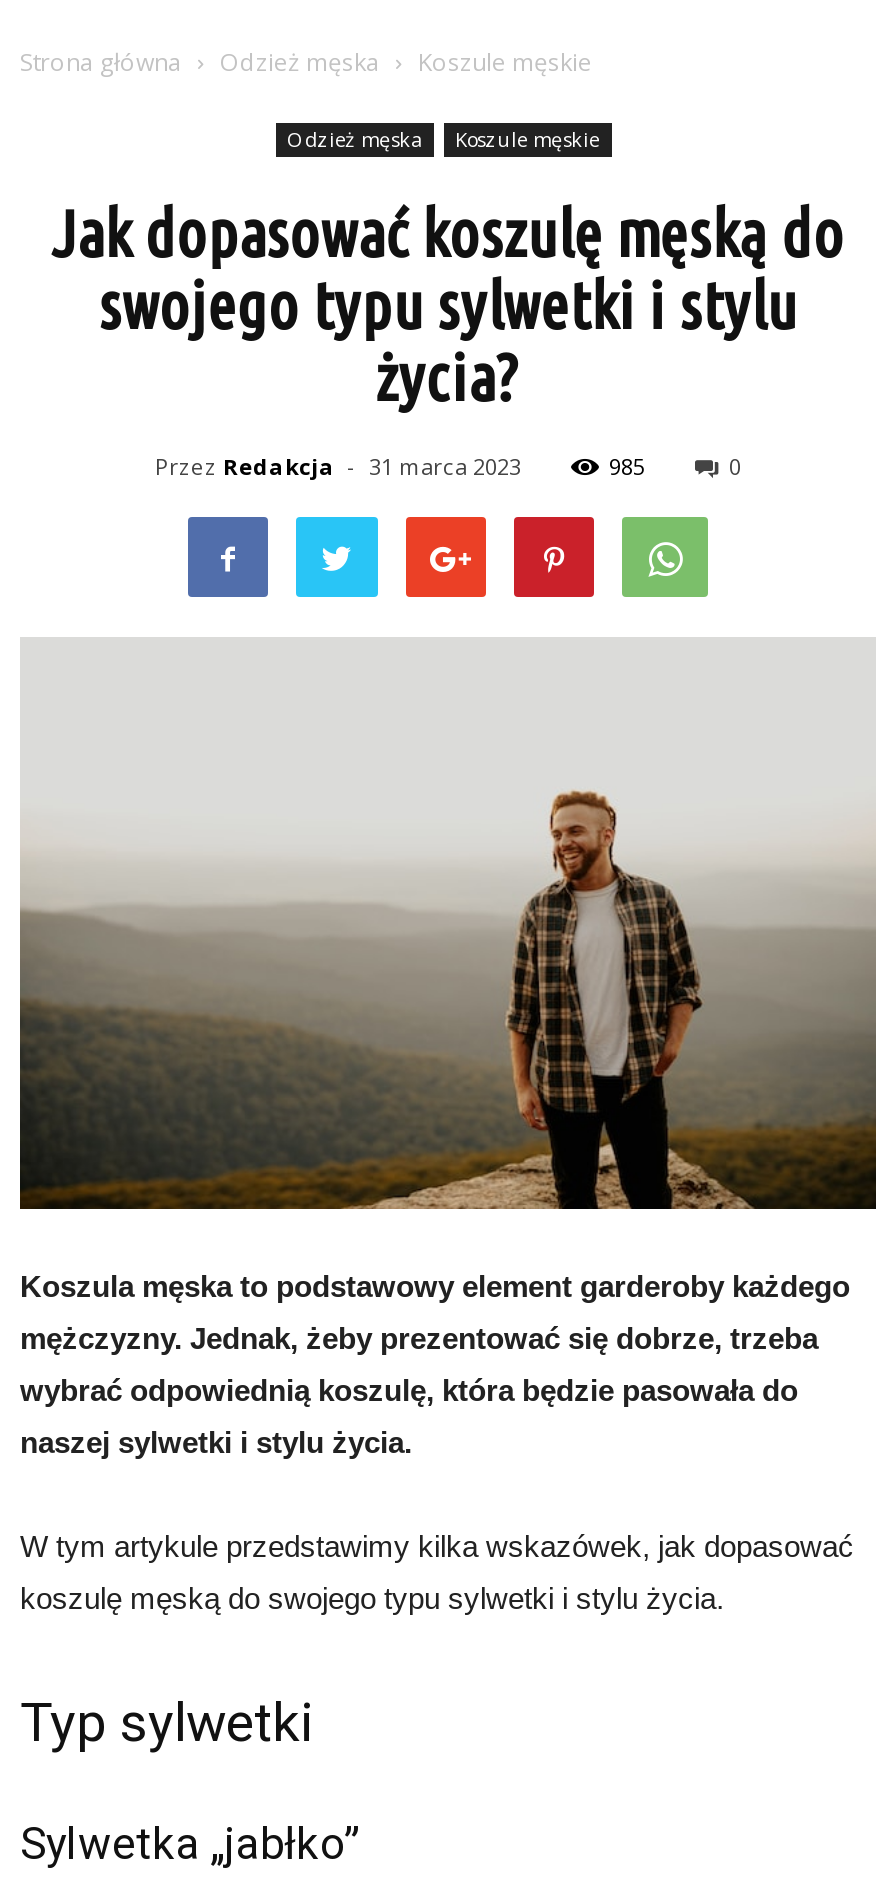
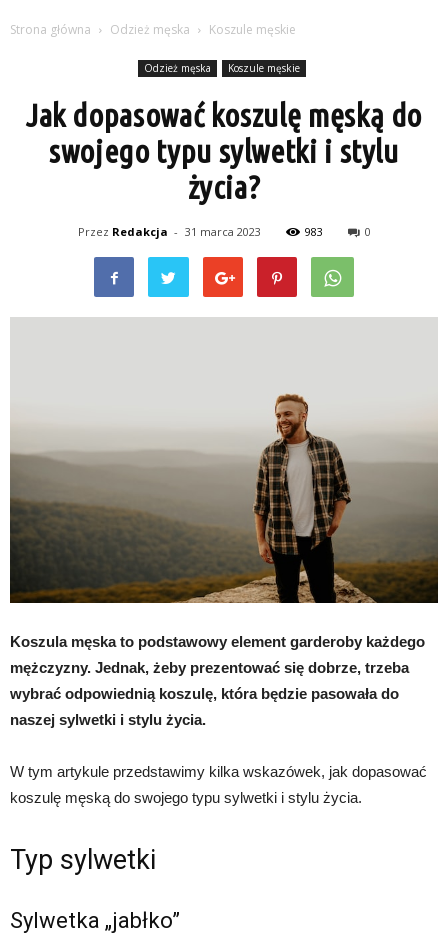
[609,451,645,481] 985 -> [304,224,322,239] 983

